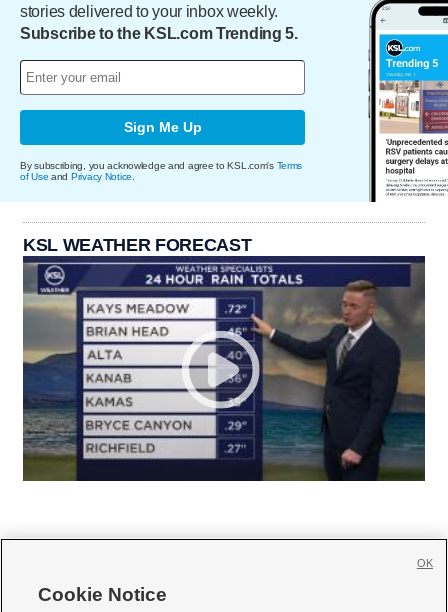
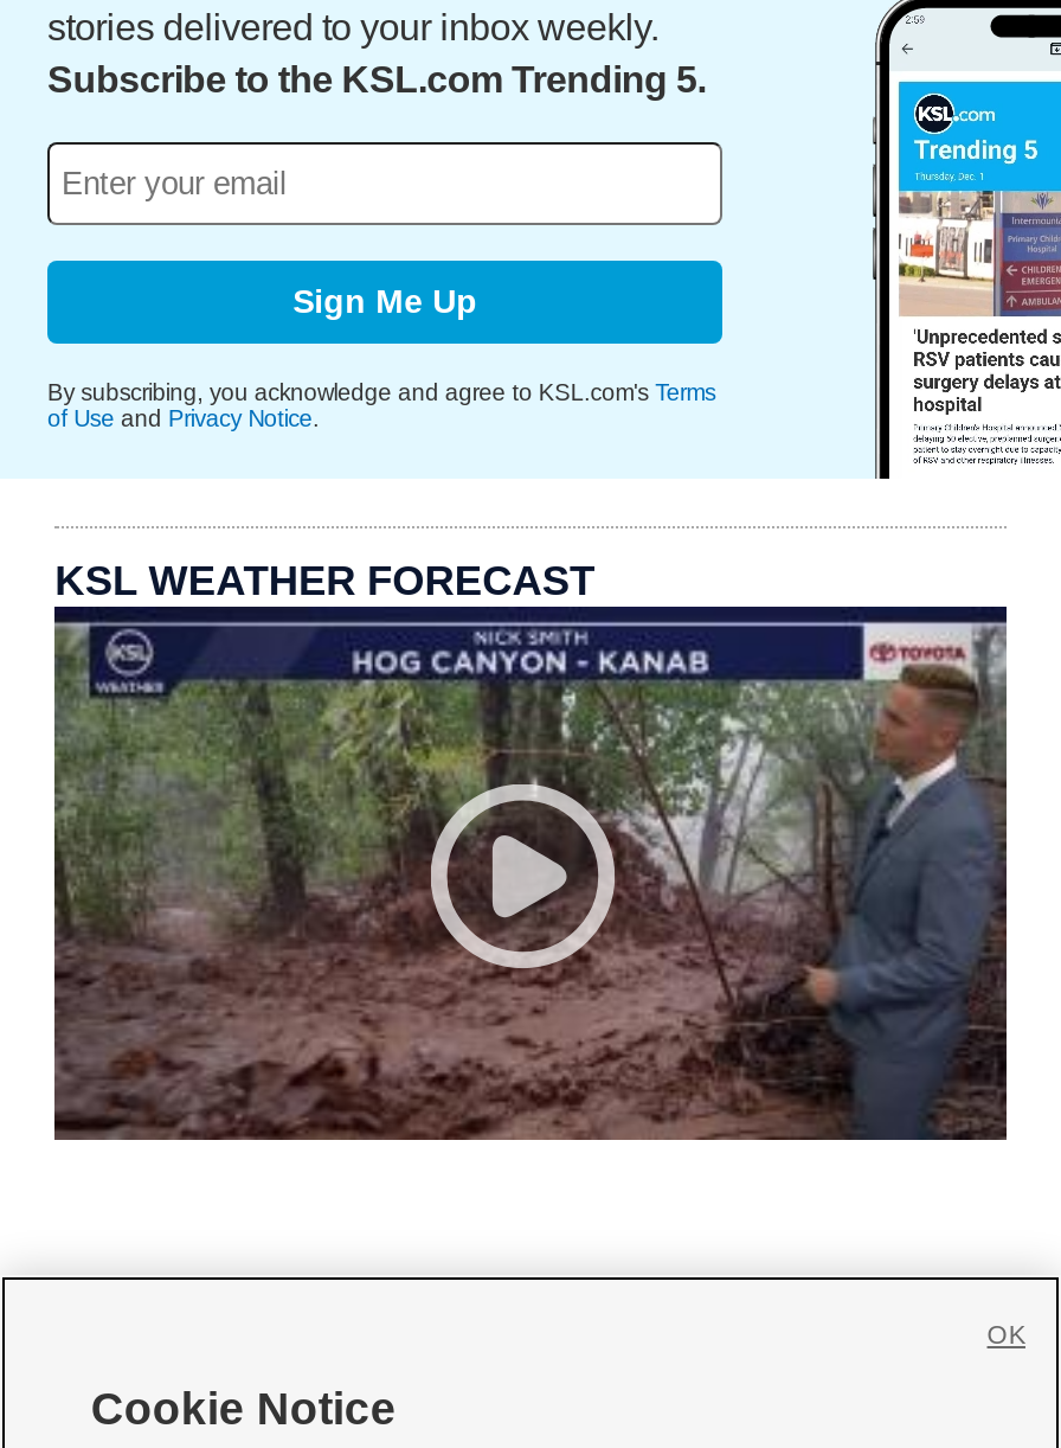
[23,257,425,482] [image] -> [54,611,1007,1142] [image]

